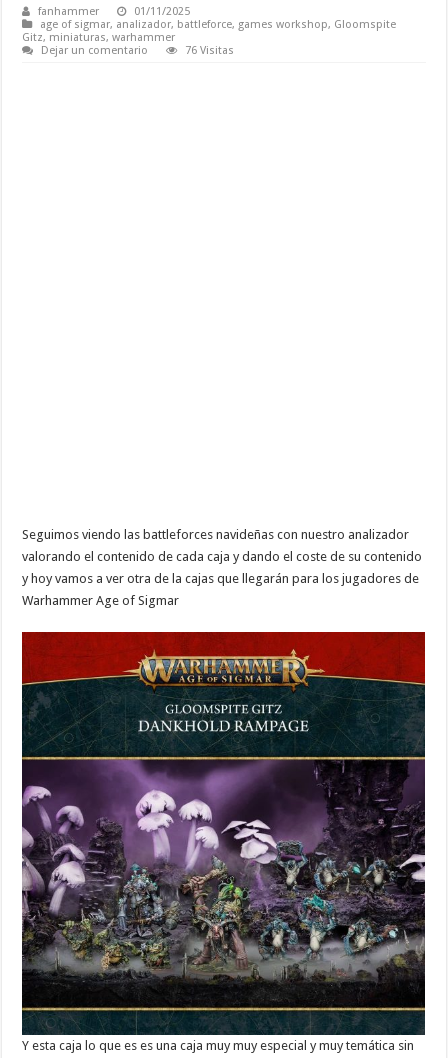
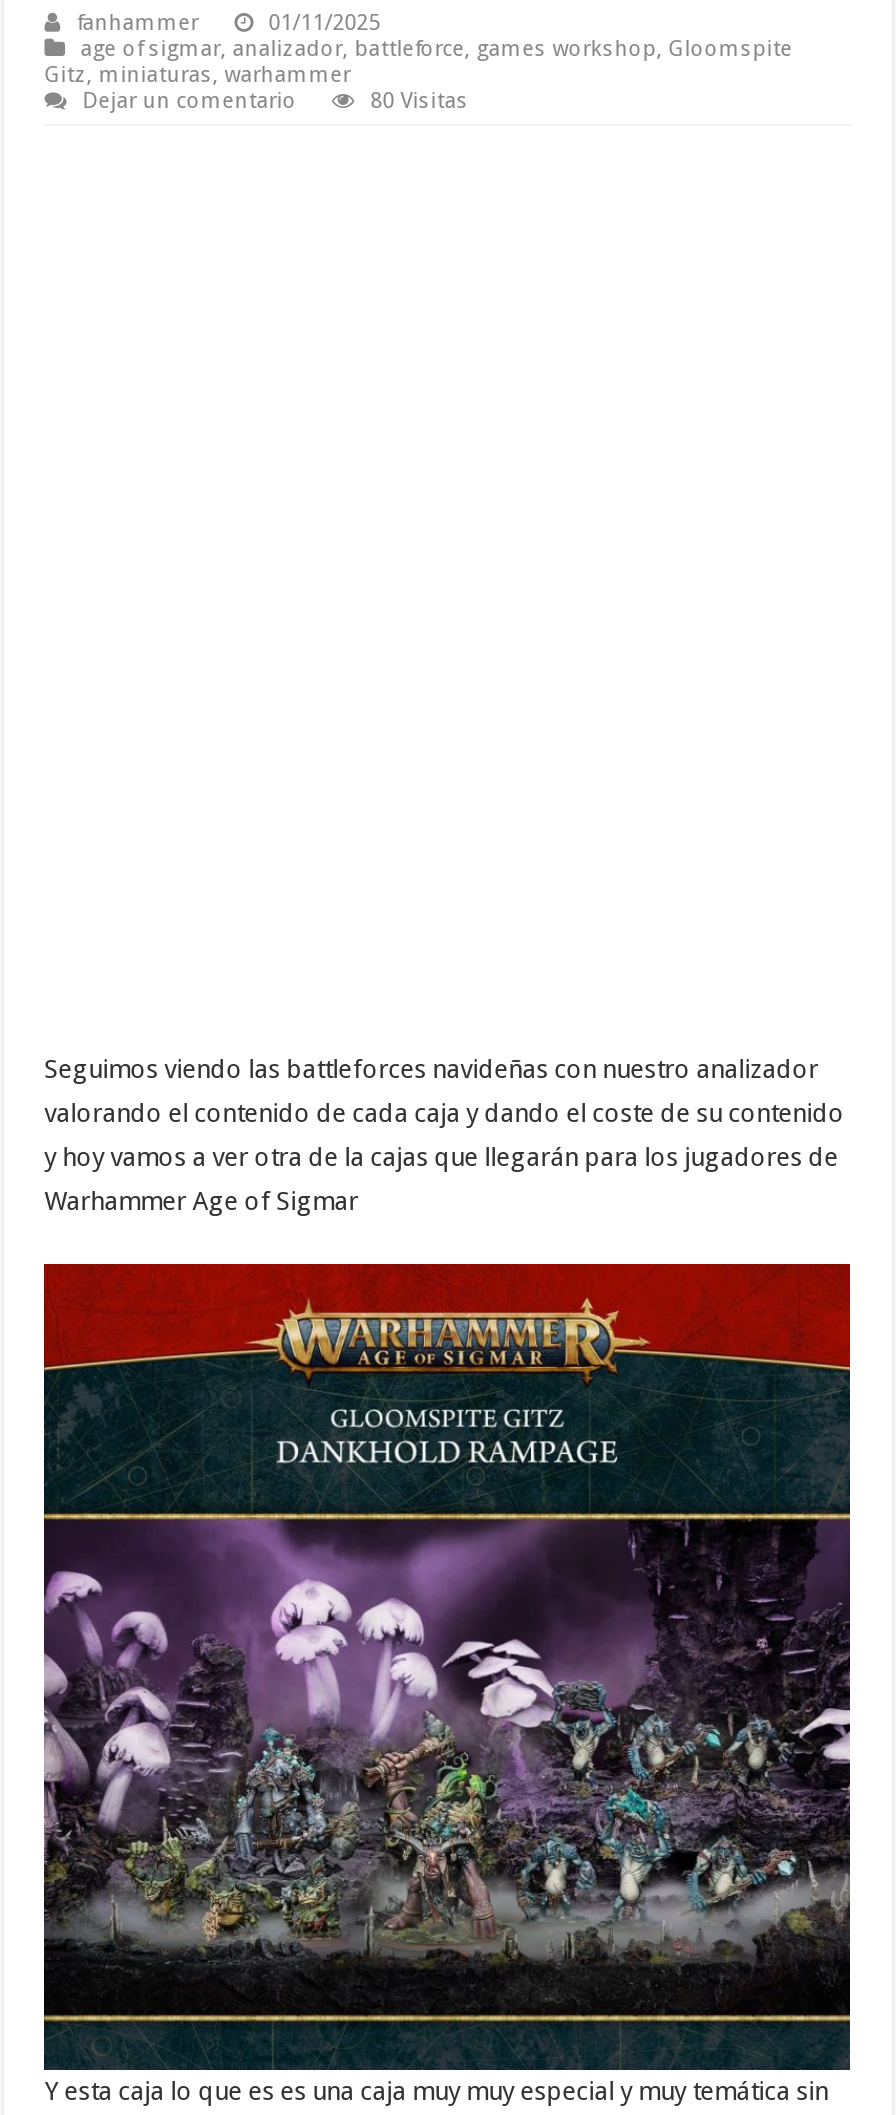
[185,44,234,57] 76 Visitas -> [370,88,468,114] 80 Visitas

